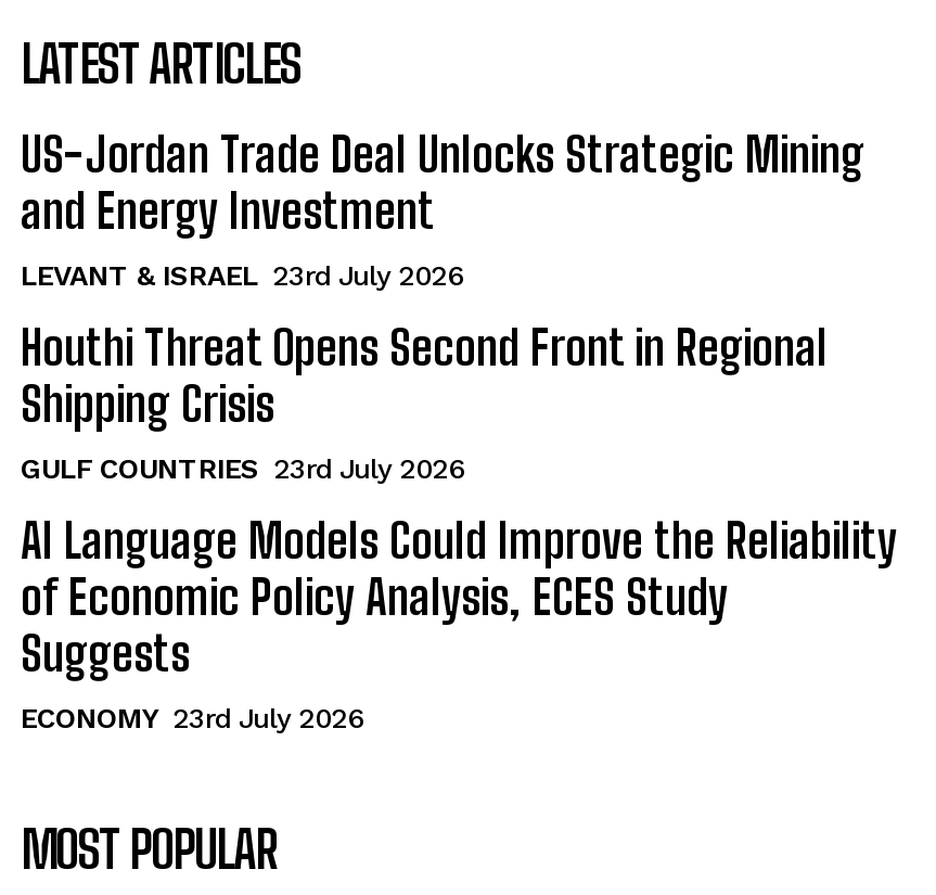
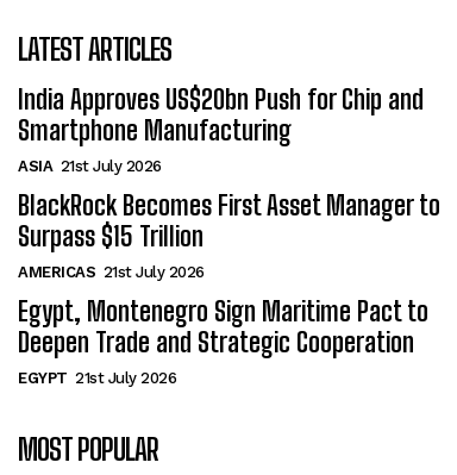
[21,125,897,735] US-Jordan Trade Deal Unlocks Strategic Mining | and Energy Investment | LEVANT & ISRAEL 23rd July 2026 | Houthi Threat Opens Second Front in Regional | Shipping Crisis | GULF COUNTRIES 23rd July 2026 | AI Language Models Could Improve the Reliability | of Economic Policy Analysis, ECES Study | Suggests | ECONOMY 23rd July 2026 -> [18,84,440,387] India Approves US$20bn Push for Chip and | Smartphone Manufacturing | ASIA 21st July 2026 | BlackRock Becomes First Asset Manager to | Surpass $15 Trillion | AMERICAS 21st July 2026 | Egypt, Montenegro Sign Maritime Pact to | Deepen Trade and Strategic Cooperation | EGYPT 21st July 2026

